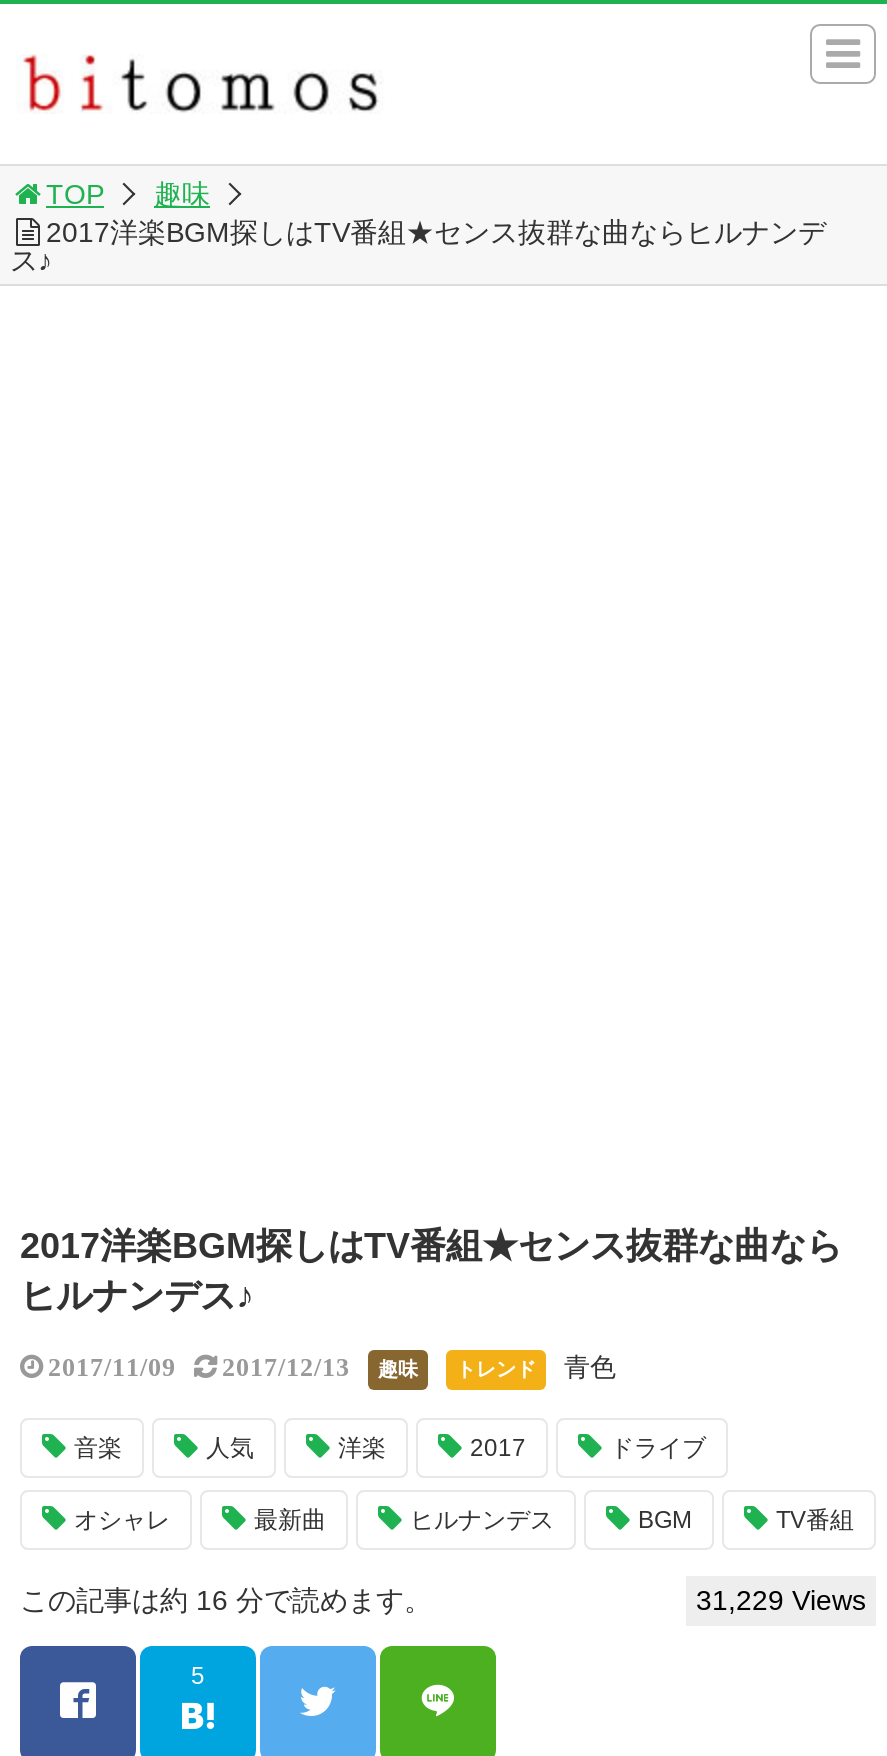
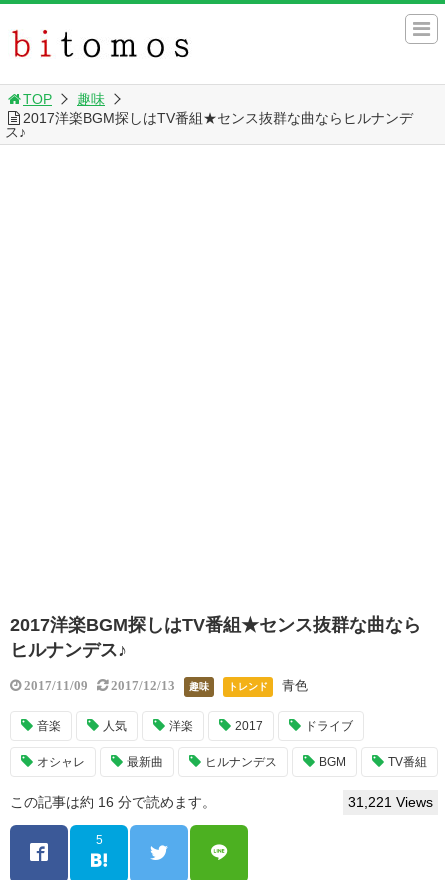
[696,1584,866,1616] 31,229 Views -> [348,794,433,810] 31,221 Views

